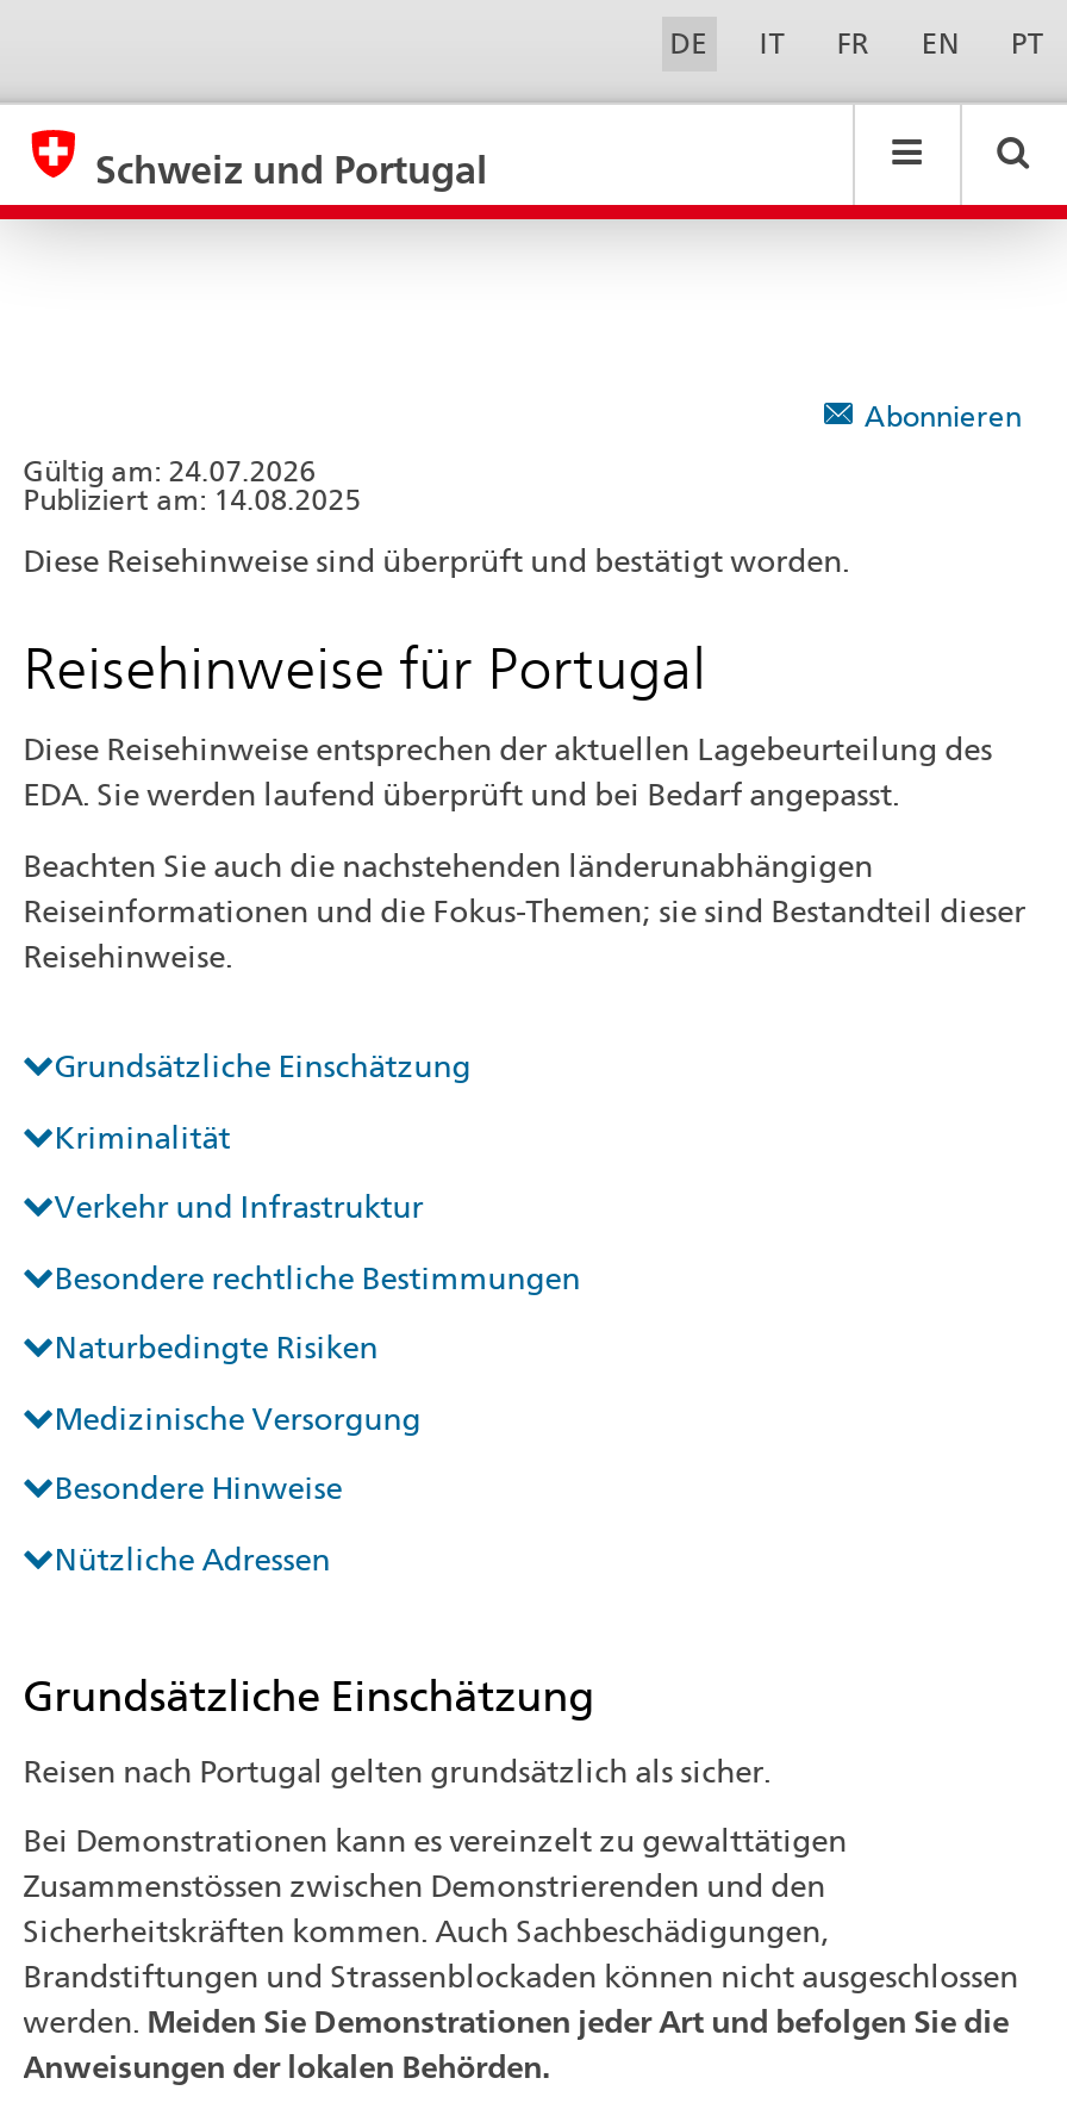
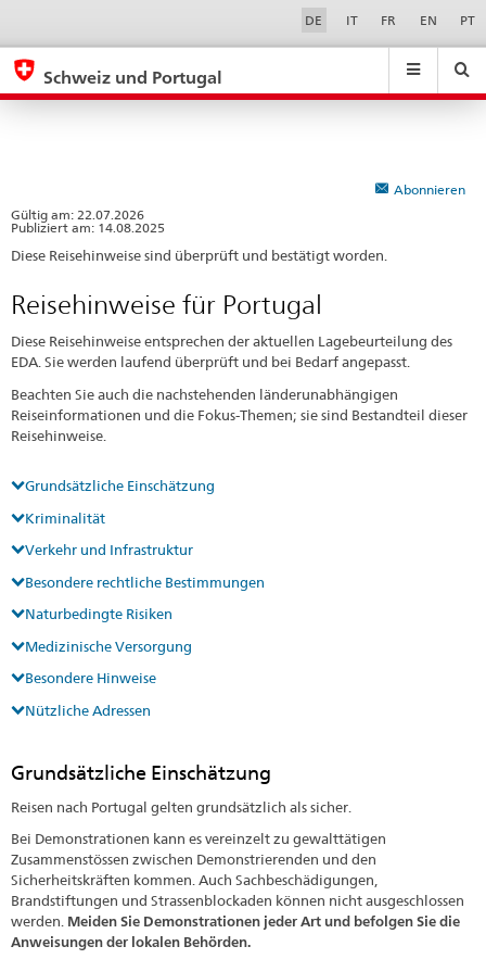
[23,452,316,488] Gültig am: 24.07.2026 -> [10,206,144,222] Gültig am: 22.07.2026

